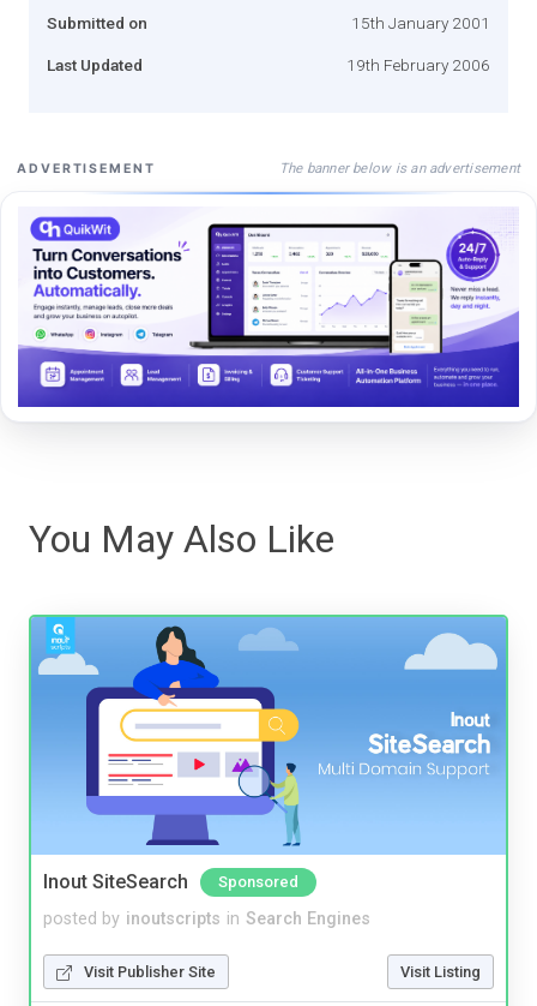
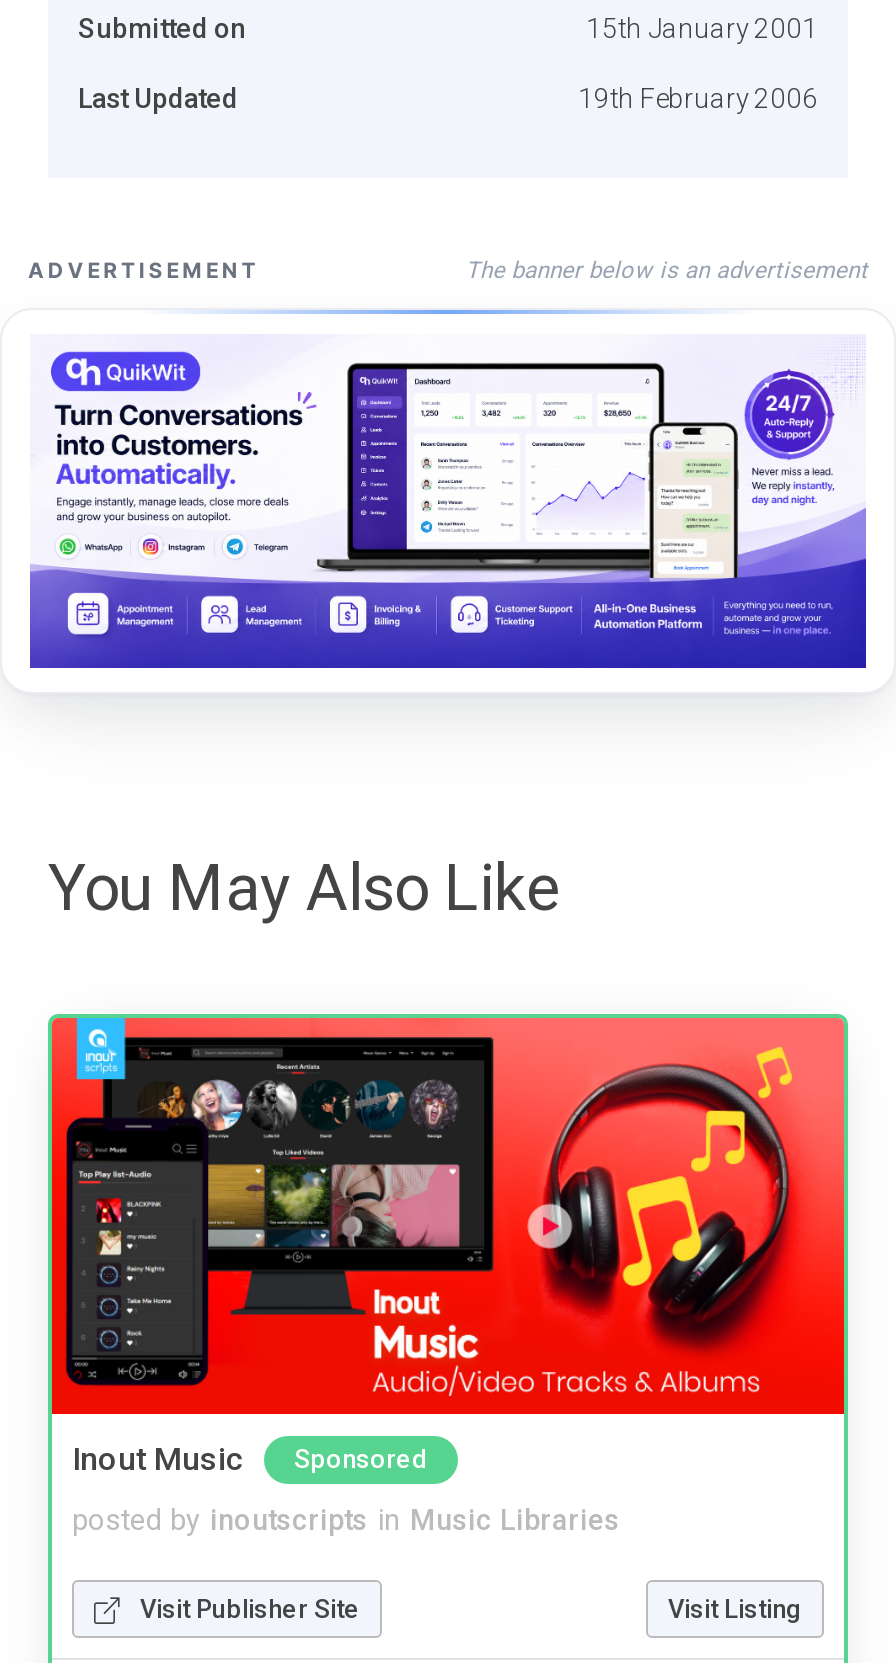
[30,616,507,893] [image] | Inout SiteSearch -> [50,1016,846,1477] [image] | Inout Music
[43,908,370,929] posted by inoutscripts in Search Engines -> [72,1503,620,1537] posted by inoutscripts in Music Libraries

